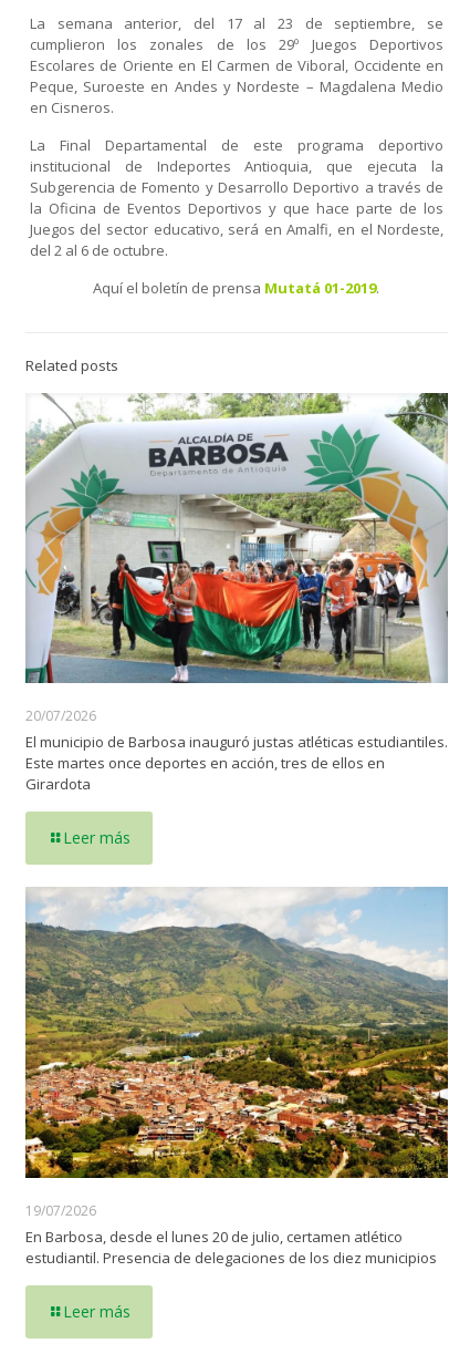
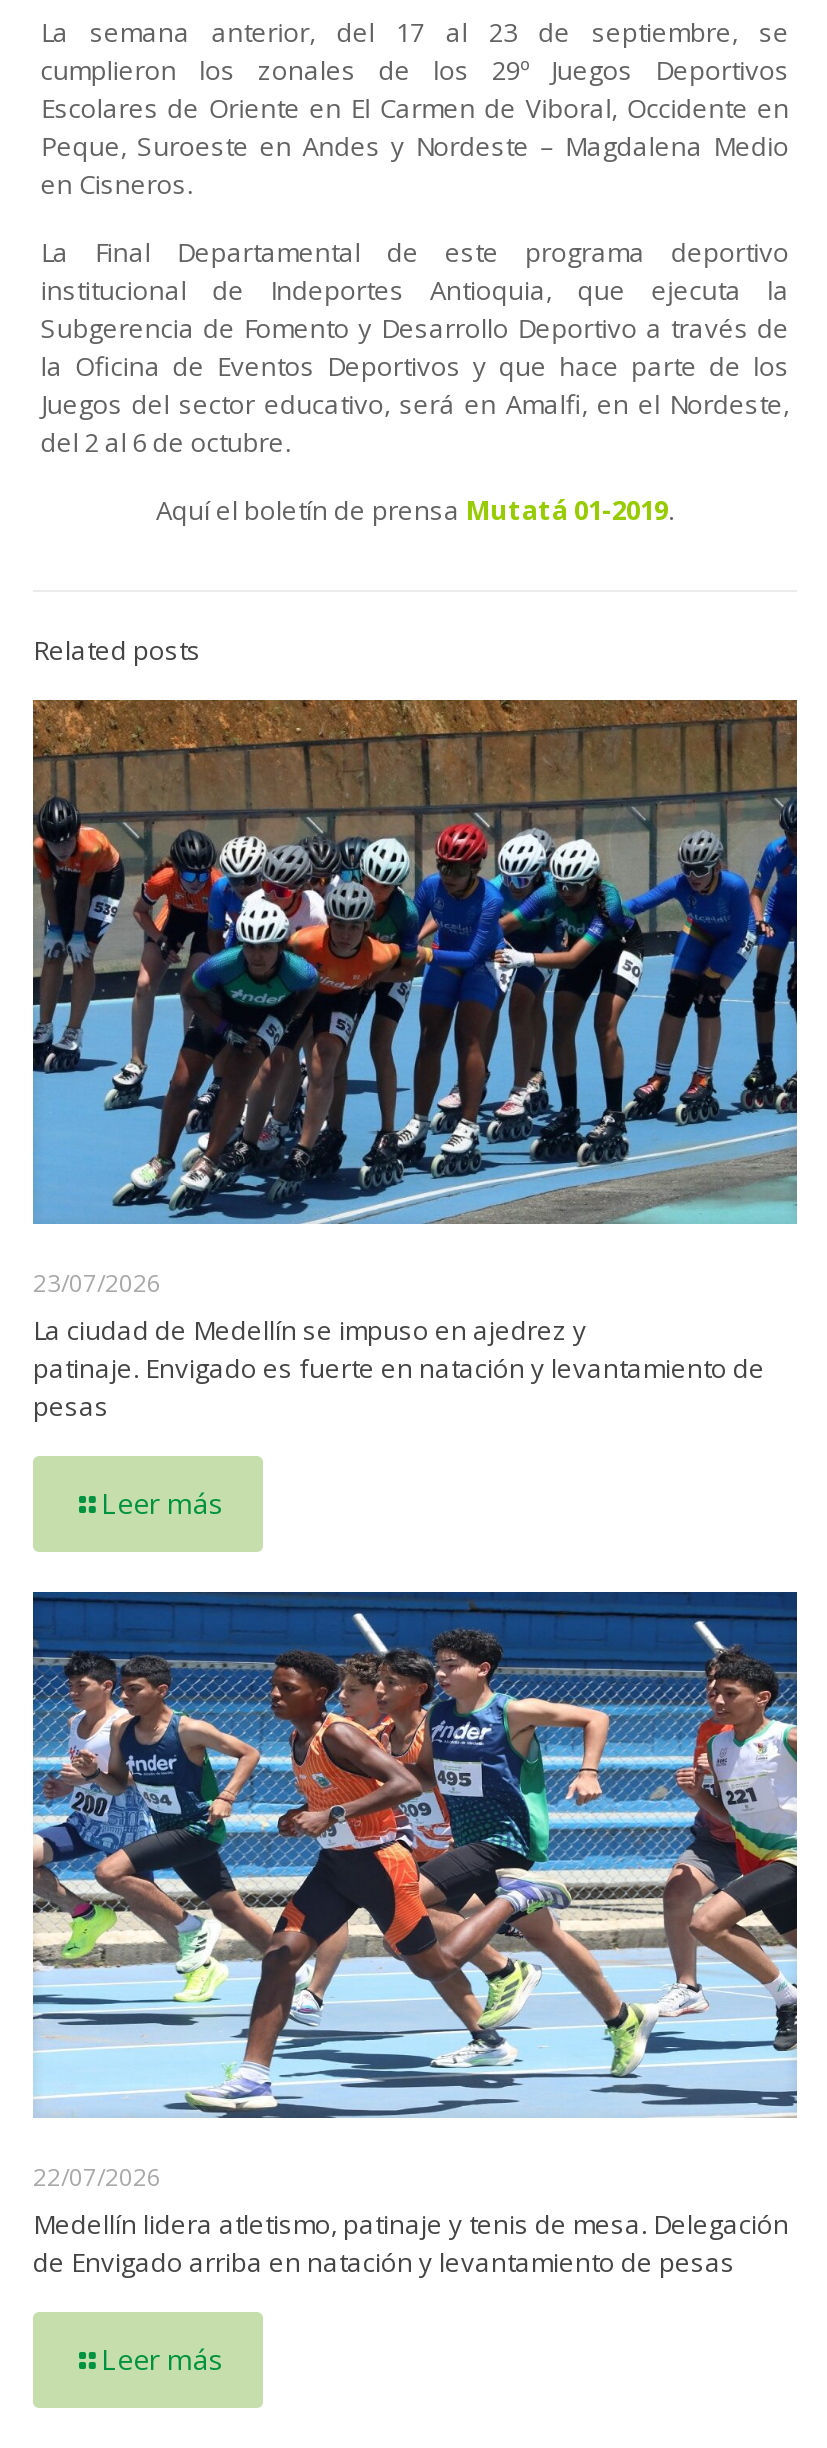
[24,392,449,794] [image] | 20/07/2026 | El municipio de Barbosa inauguró justas atléticas estudiantiles. | Este martes once deportes en acción, tres de ellos en | Girardota -> [31,698,799,1425] [image] | 23/07/2026 | La ciudad de Medellín se impuso en ajedrez y | patinaje. Envigado es fuerte en natación y levantamiento de | pesas
[24,887,449,1268] [image] | 19/07/2026 | En Barbosa, desde el lunes 20 de julio, certamen atlético | estudiantil. Presencia de delegaciones de los diez municipios -> [31,1590,799,2280] [image] | 22/07/2026 | Medellín lidera atletismo, patinaje y tenis de mesa. Delegación | de Envigado arriba en natación y levantamiento de pesas

